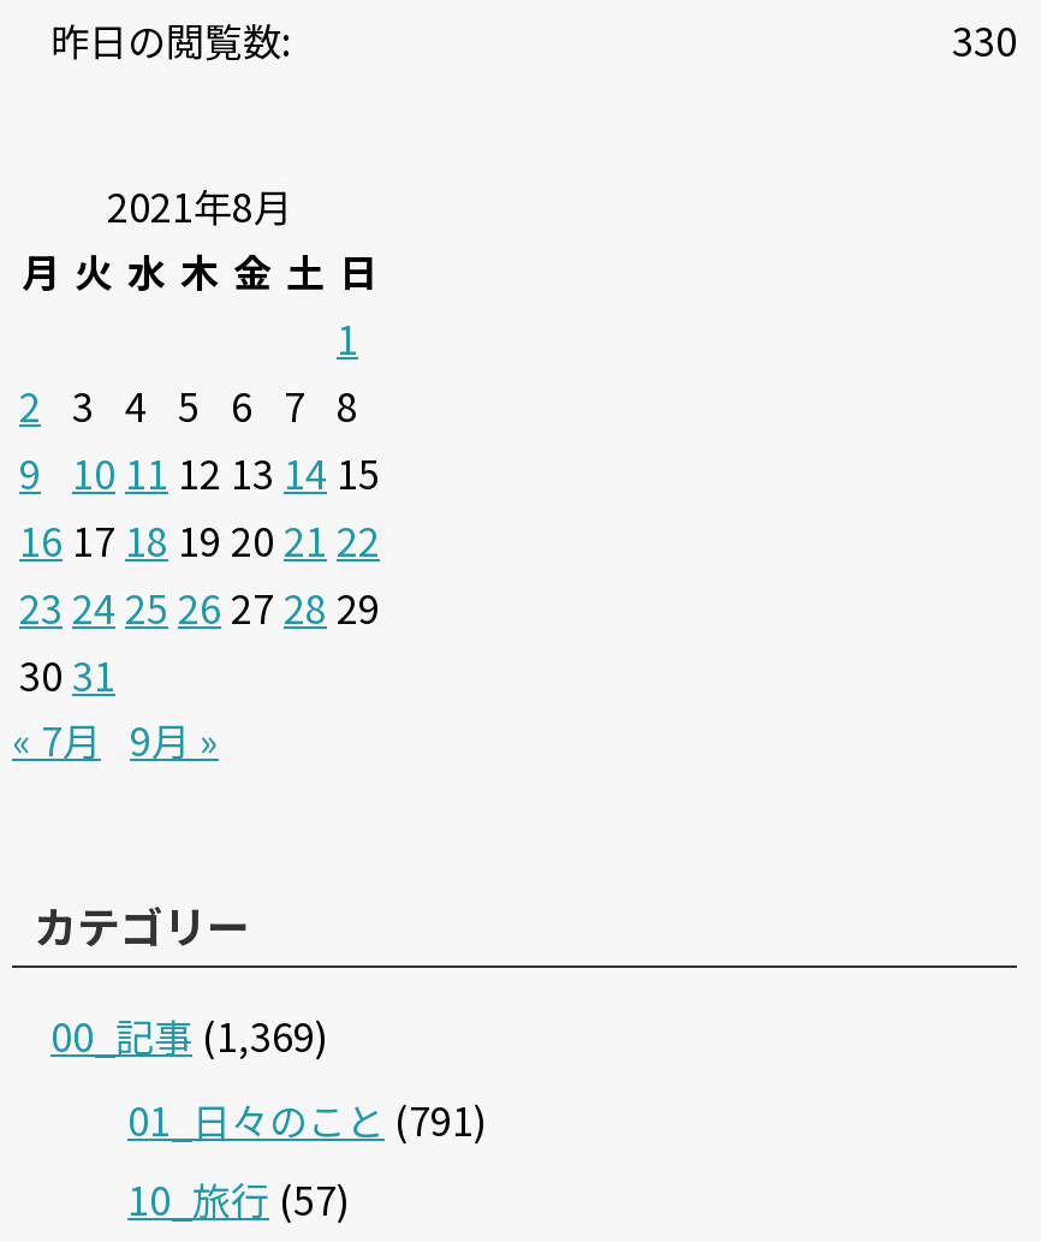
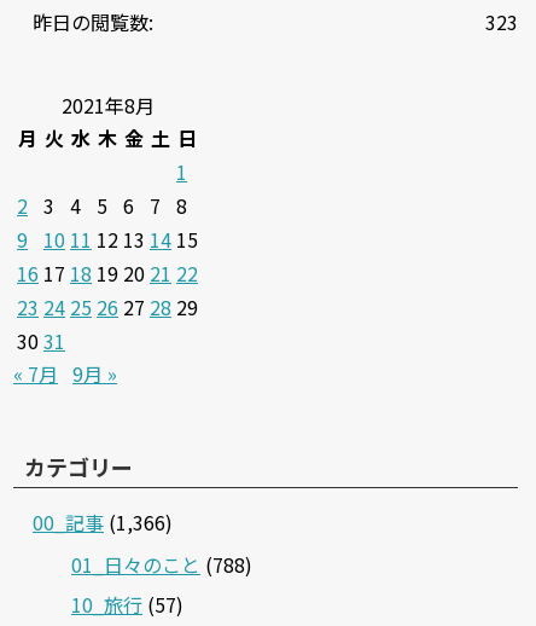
[952,11,1017,69] 330 -> [485,7,518,36] 323
[50,1007,329,1065] 00_記事(1,369) -> [33,508,173,537] 00_記事(1,366)
[127,1091,488,1149] 01_日々のこと(791) -> [71,550,252,579] 01_日々のこと(788)

